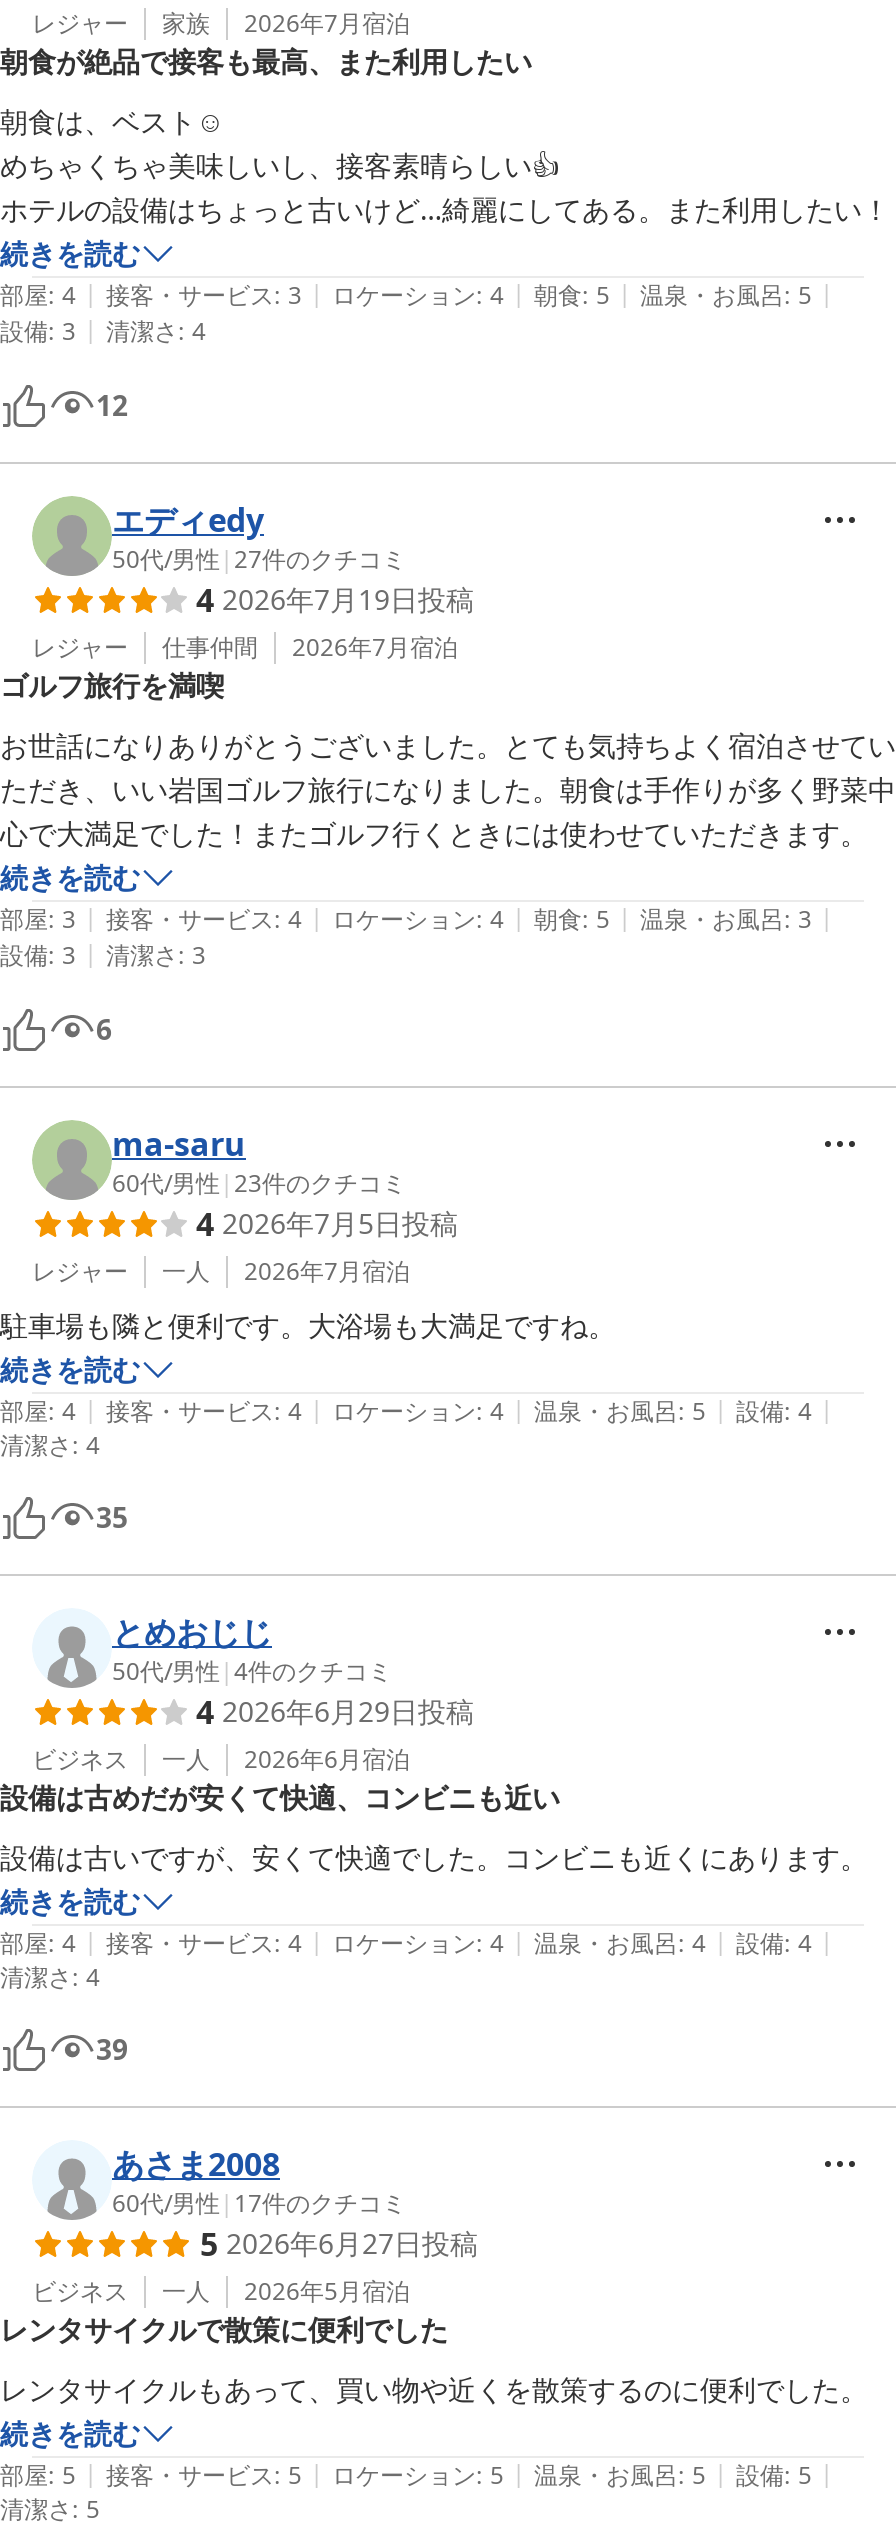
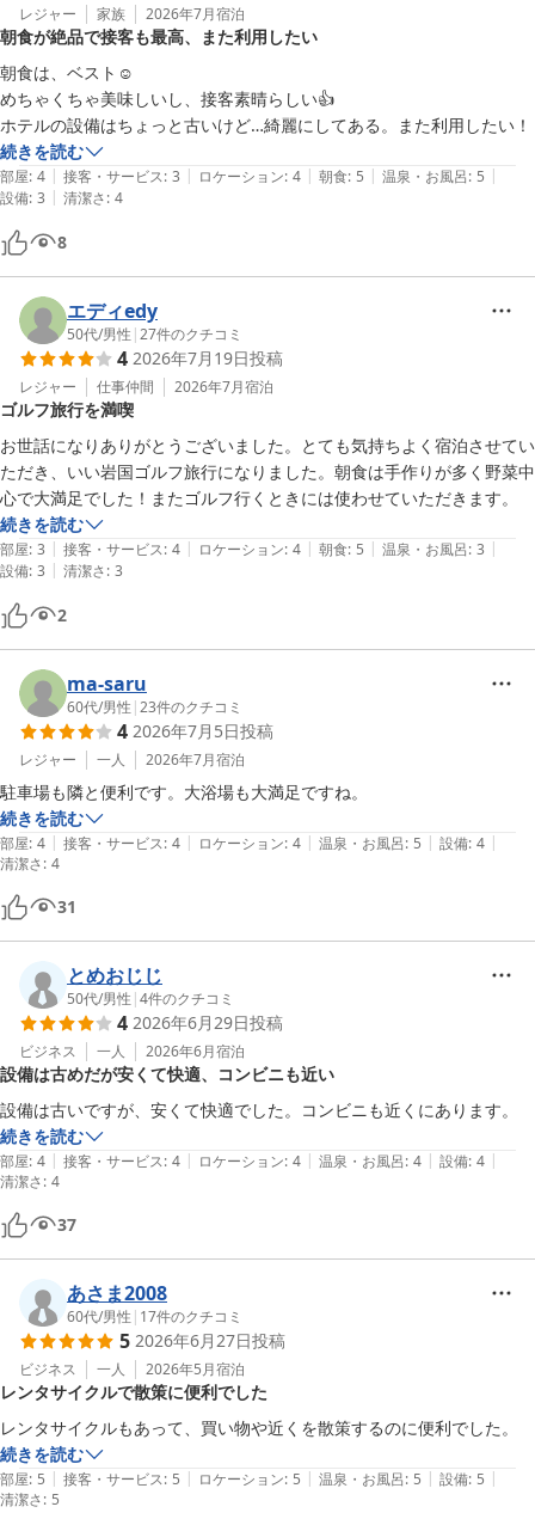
[96,386,128,424] 12 -> [57,231,67,253] 8
[96,1010,112,1048] 6 -> [57,604,67,626] 2
[96,1498,128,1536] 35 -> [57,895,76,918] 31
[96,2030,128,2068] 39 -> [57,1213,76,1236] 37

